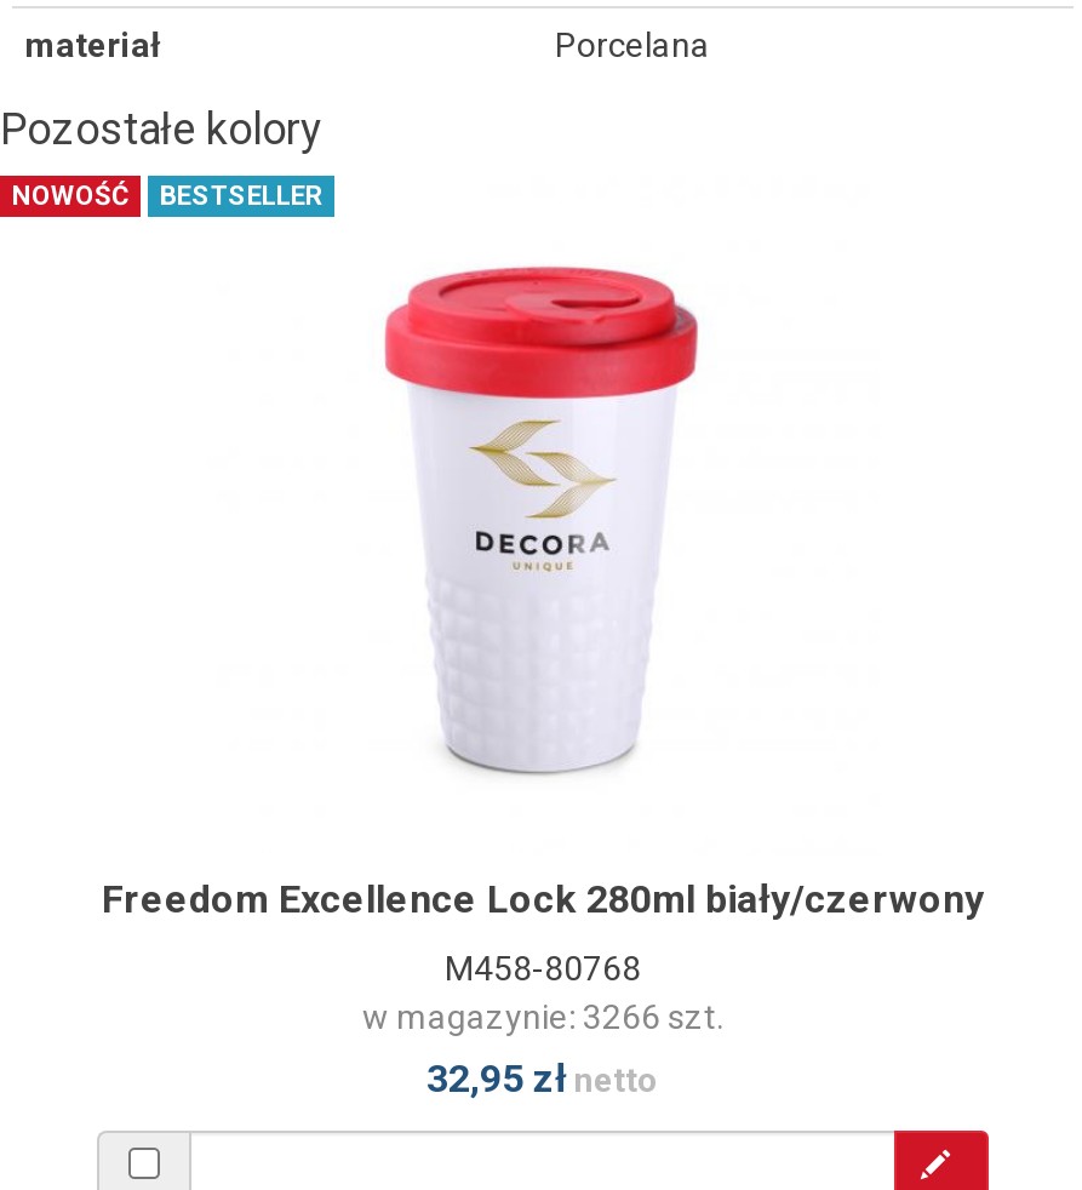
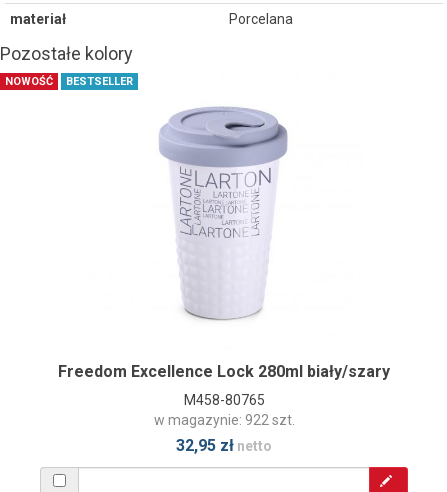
[383,258,700,568] [image] -> [159,106,288,238] [image]
[102,875,984,921] Freedom Excellence Lock 280ml biały/czerwony -> [58,361,390,380] Freedom Excellence Lock 280ml biały/szary
[362,948,723,1035] M458-80768 | w magazynie: 3266 szt. -> [153,391,294,427] M458-80765 | w magazynie: 922 szt.

